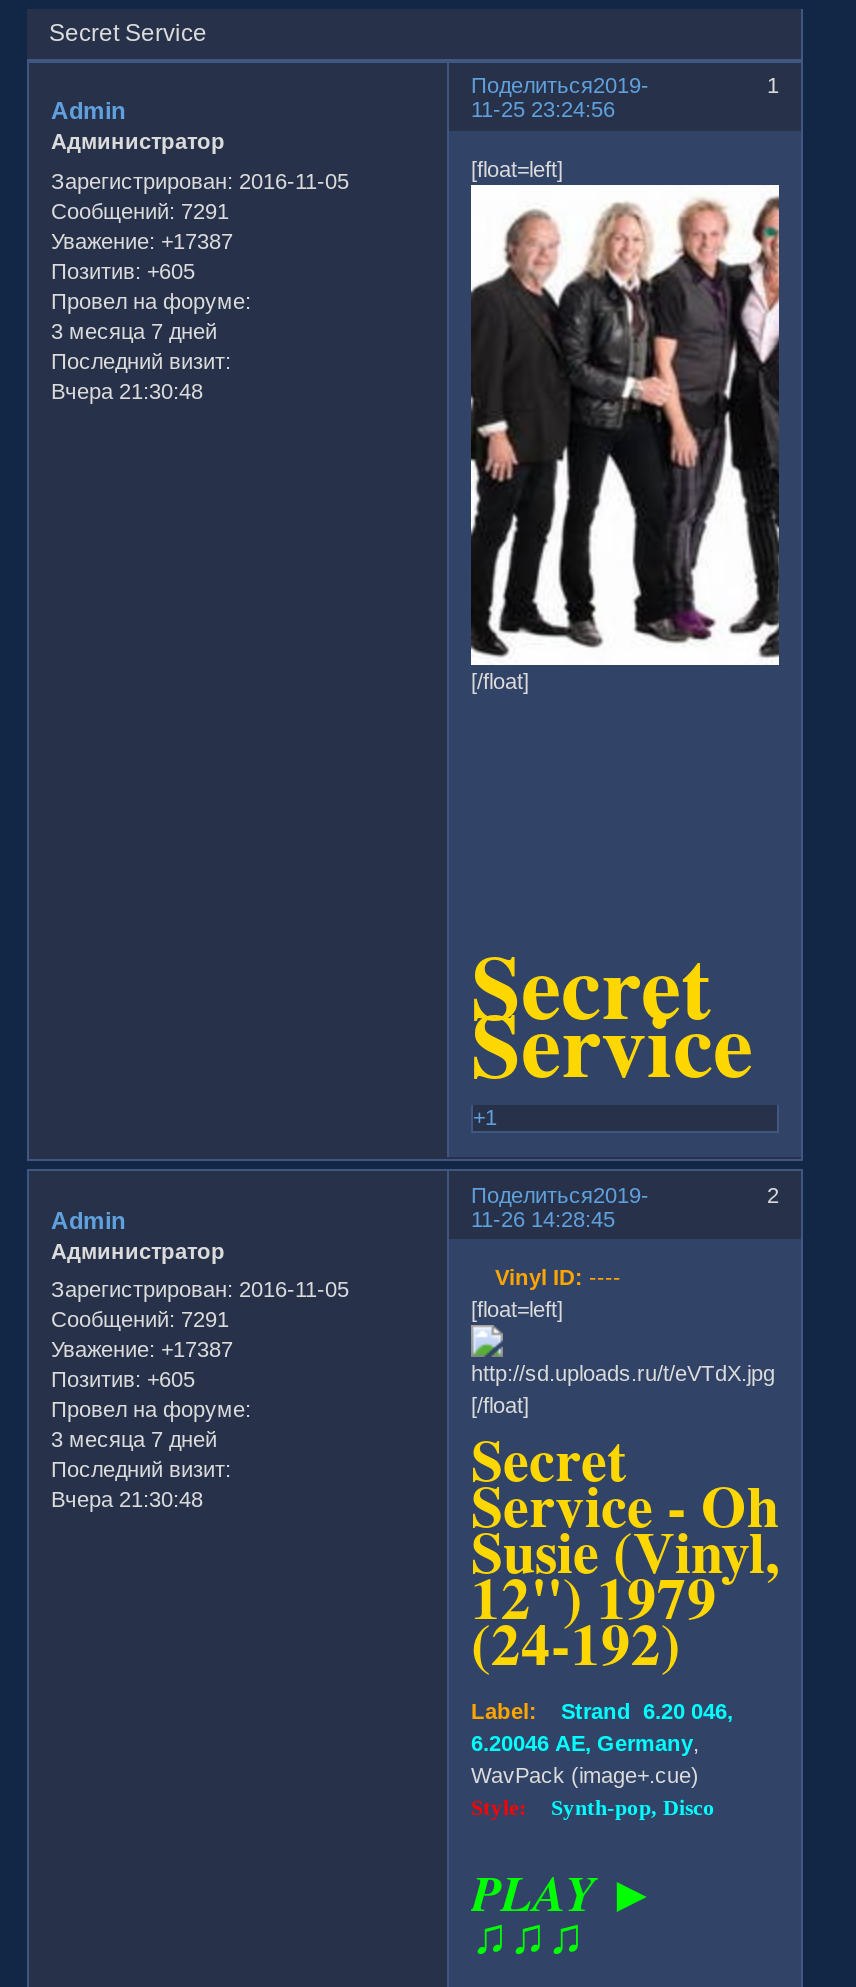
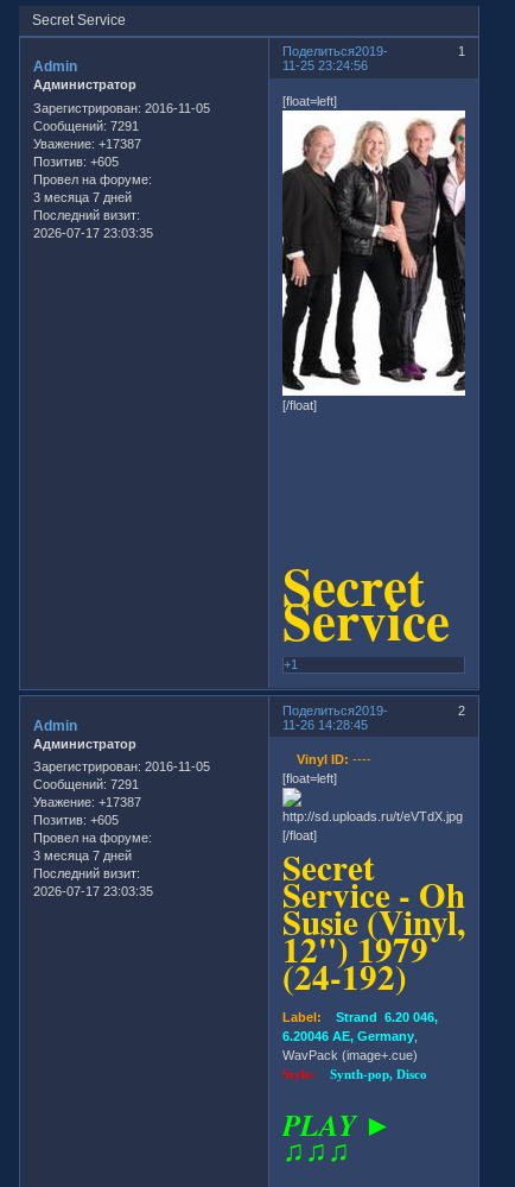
[51,379,203,403] Вчера 21:30:48 -> [33,226,153,240] 2026-07-17 23:03:35
[51,1487,203,1511] Вчера 21:30:48 -> [33,884,153,899] 2026-07-17 23:03:35

